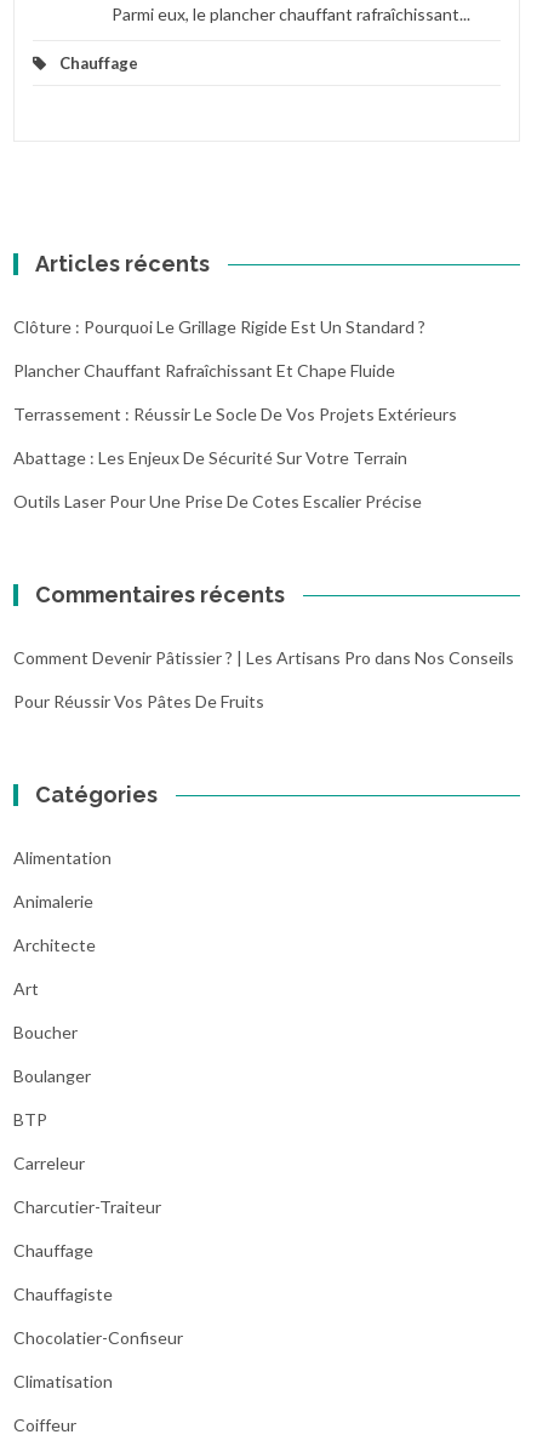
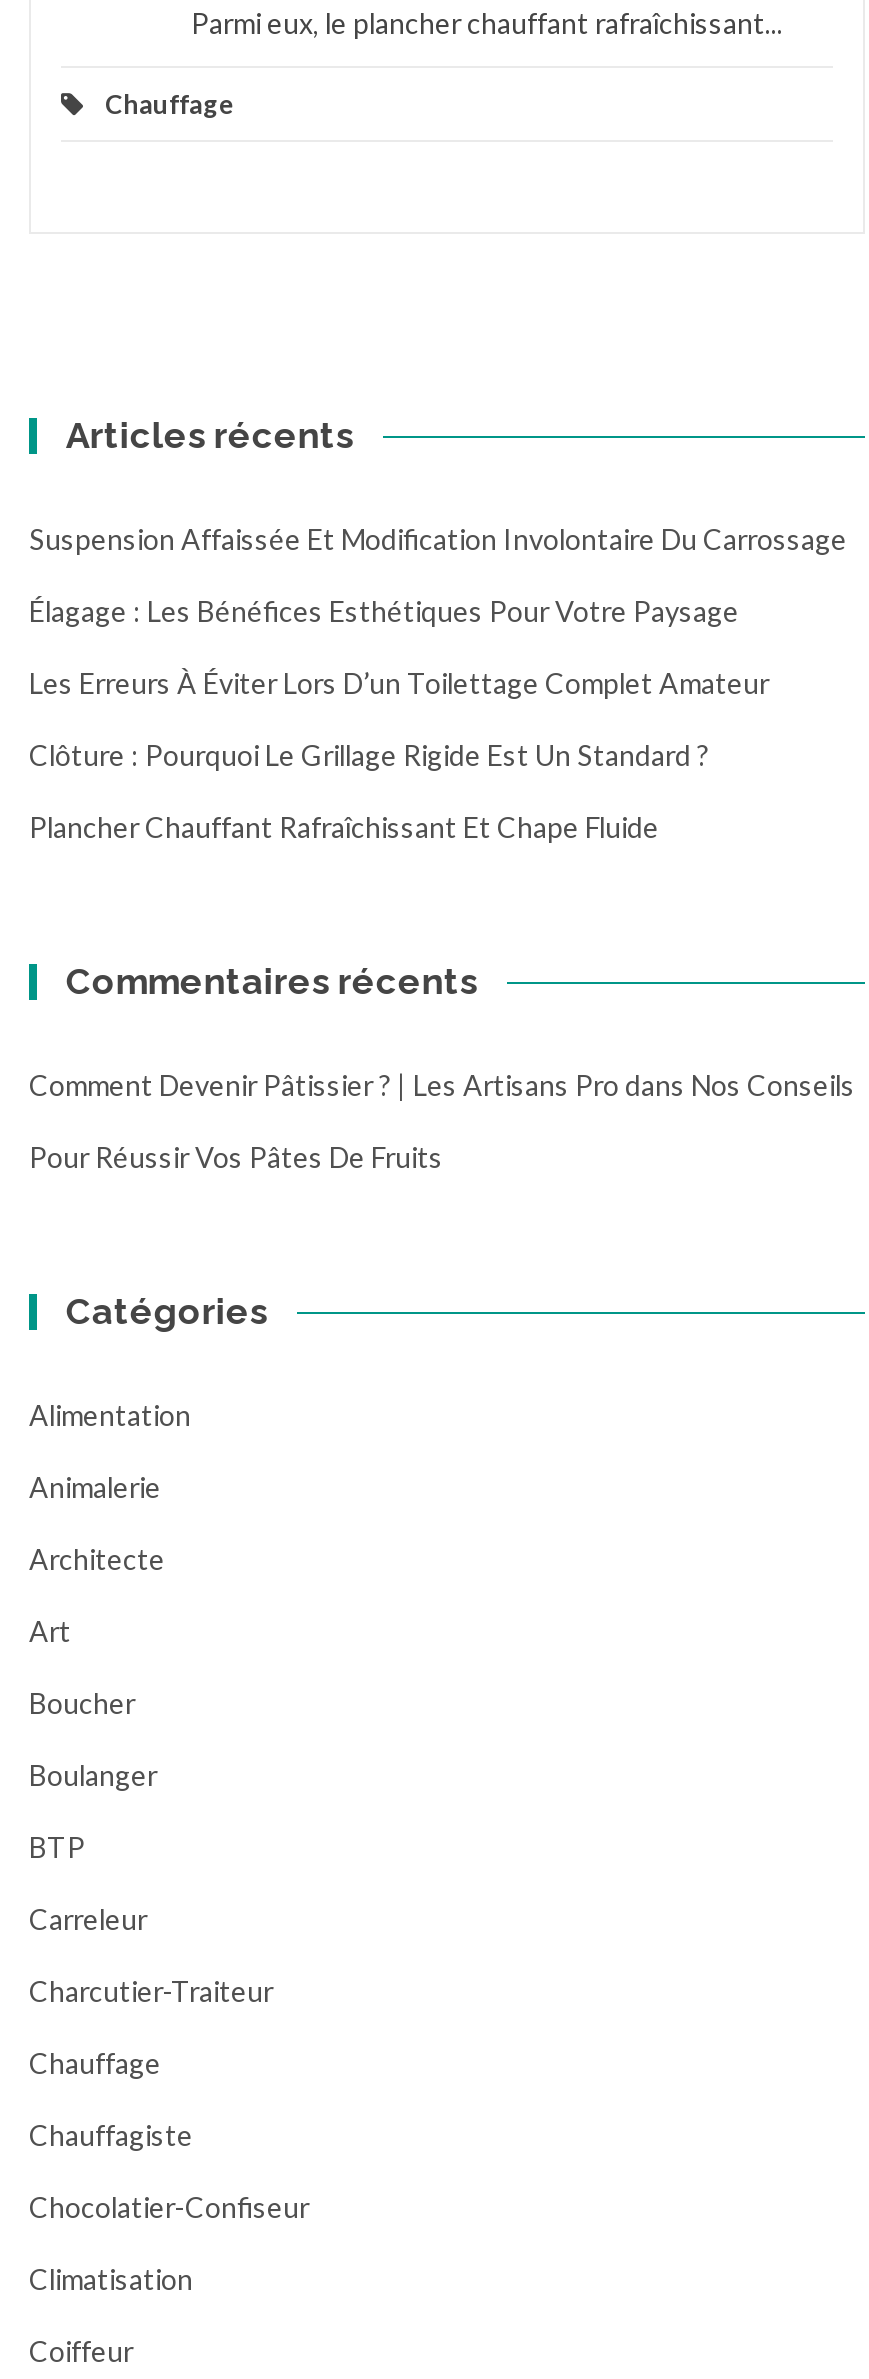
none -> [29,522,847,700] Suspension Affaissée Et Modification Involontaire Du Carrossage | Élagage : Les Bénéfices Esthétiques Pour Votre Paysage | Les Erreurs À Éviter Lors D’un Toilettage Complet Amateur
moved [13,316,425,380] -> [29,738,709,844]: Clôture : Pourquoi Le Grillage Rigide Est Un Standard ? | Plancher Chauffant Rafraîchissant Et Chape Fluide
[13,403,457,511] Terrassement : Réussir Le Socle De Vos Projets Extérieurs | Abattage : Les Enjeux De Sécurité Sur Votre Terrain | Outils Laser Pour Une Prise De Cotes Escalier Précise -> none

